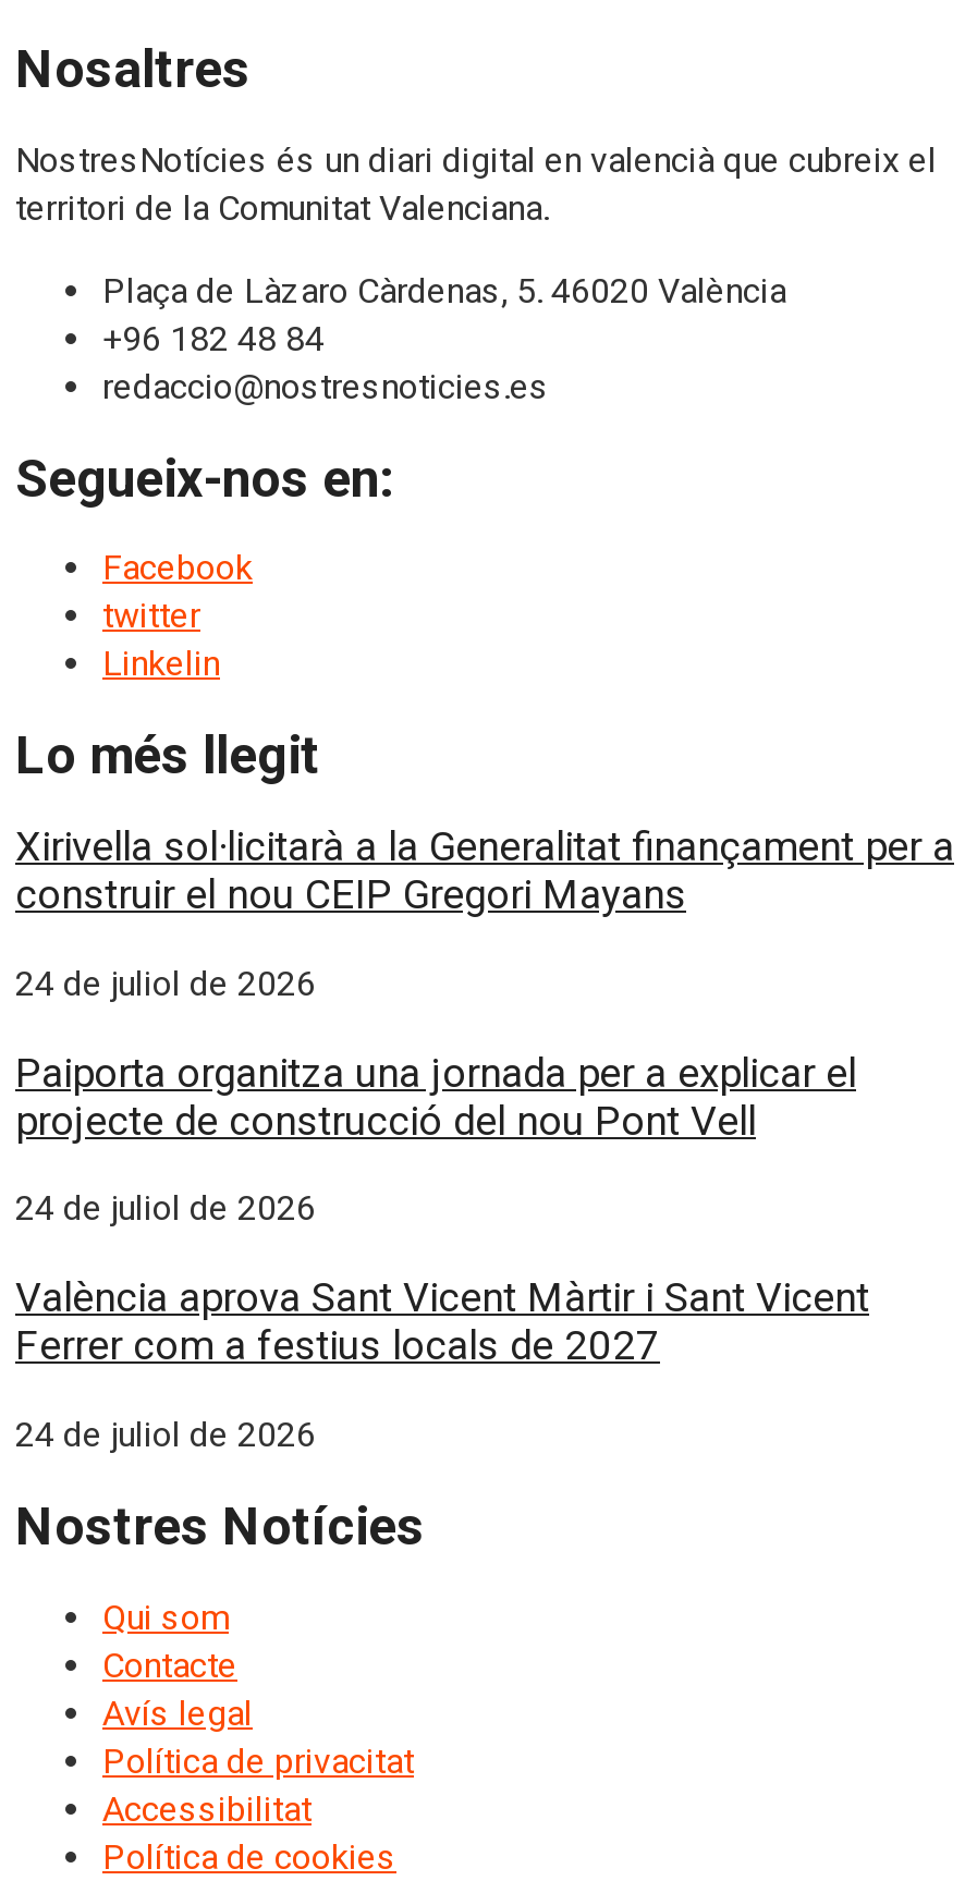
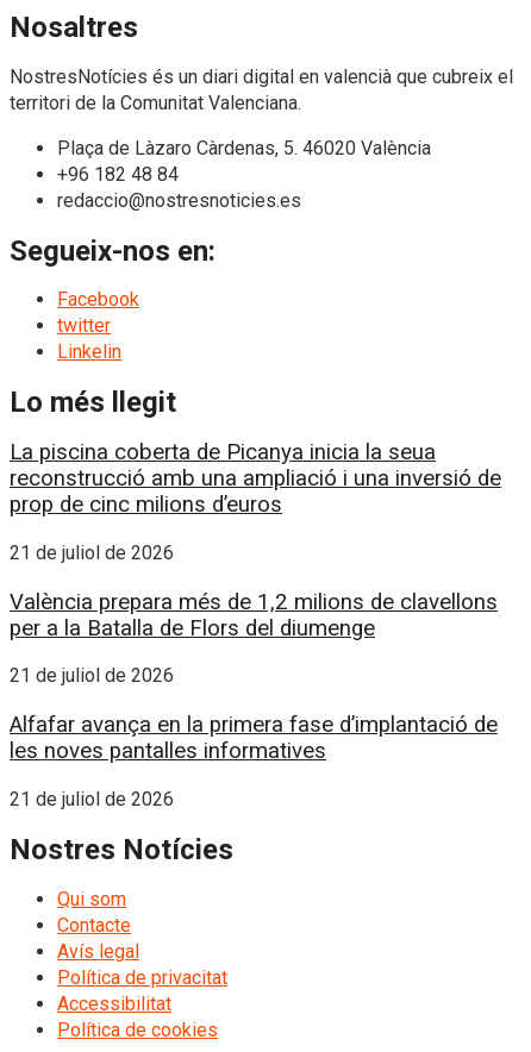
[15,824,954,920] Xirivella sol·licitarà a la Generalitat finançament per a | construir el nou CEIP Gregori Mayans -> [10,439,501,518] La piscina coberta de Picanya inicia la seua | reconstrucció amb una ampliació i una inversió de | prop de cinc milions d’euros
[15,963,316,1004] 24 de juliol de 2026 -> [10,541,174,564] 21 de juliol de 2026
[15,1049,856,1145] Paiporta organitza una jornada per a explicar el | projecte de construcció del nou Pont Vell -> [10,589,498,641] València prepara més de 1,2 milions de clavellons | per a la Batalla de Flors del diumenge
[15,1188,316,1229] 24 de juliol de 2026 -> [10,665,174,687] 21 de juliol de 2026
[15,1275,869,1370] València aprova Sant Vicent Màrtir i Sant Vicent | Ferrer com a festius locals de 2027 -> [10,712,498,764] Alfafar avança en la primera fase d’implantació de | les noves pantalles informatives
[15,1413,316,1455] 24 de juliol de 2026 -> [10,788,174,810] 21 de juliol de 2026

